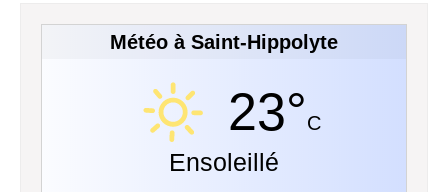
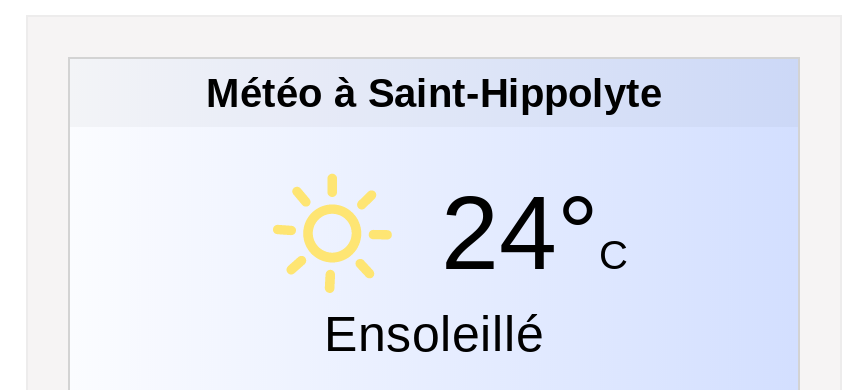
[227,83,320,141] 23°C -> [441,175,627,291] 24°C

